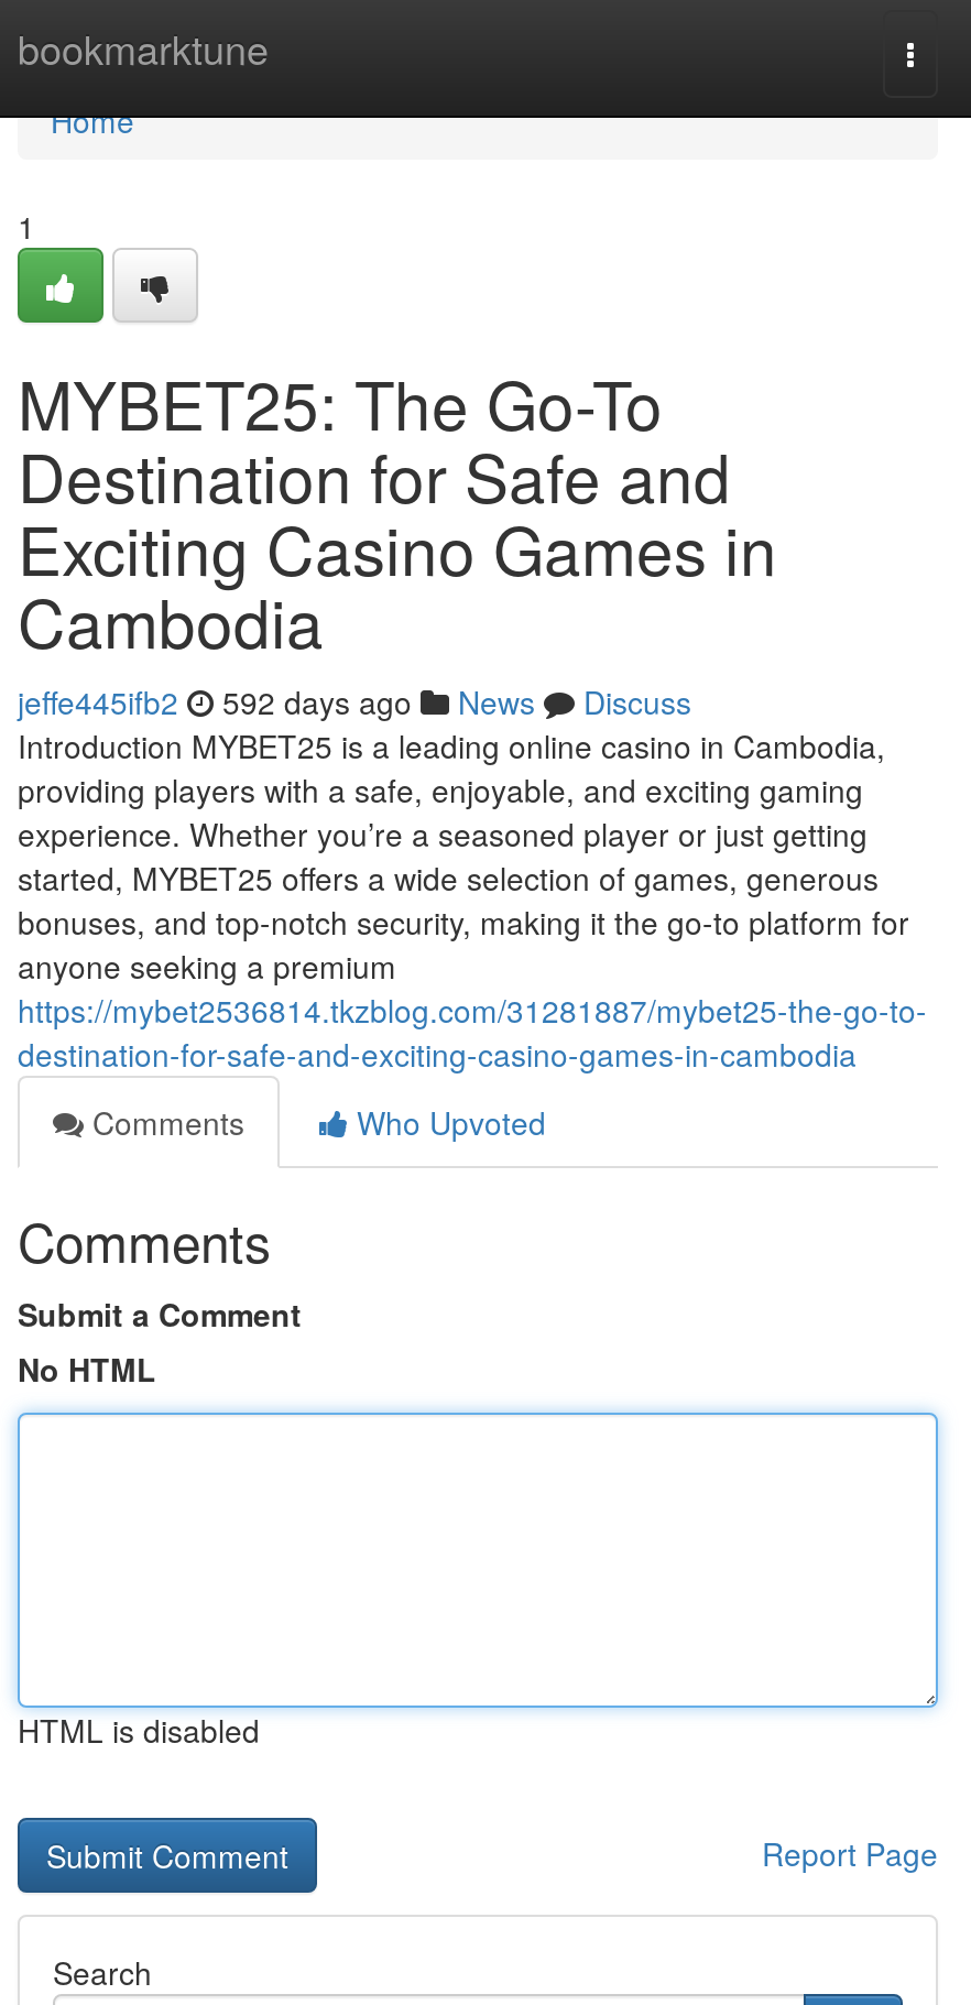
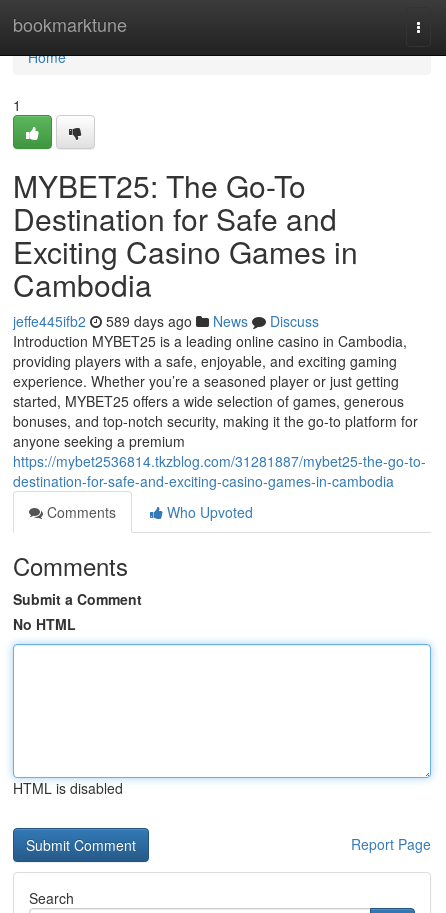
[18,679,691,723] jeffe445ifb2 592 days ago News Discuss -> [13,311,319,331] jeffe445ifb2 589 days ago News Discuss

